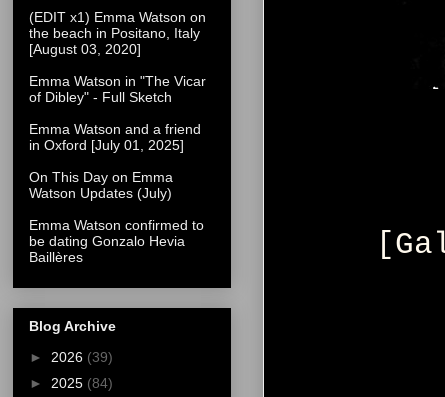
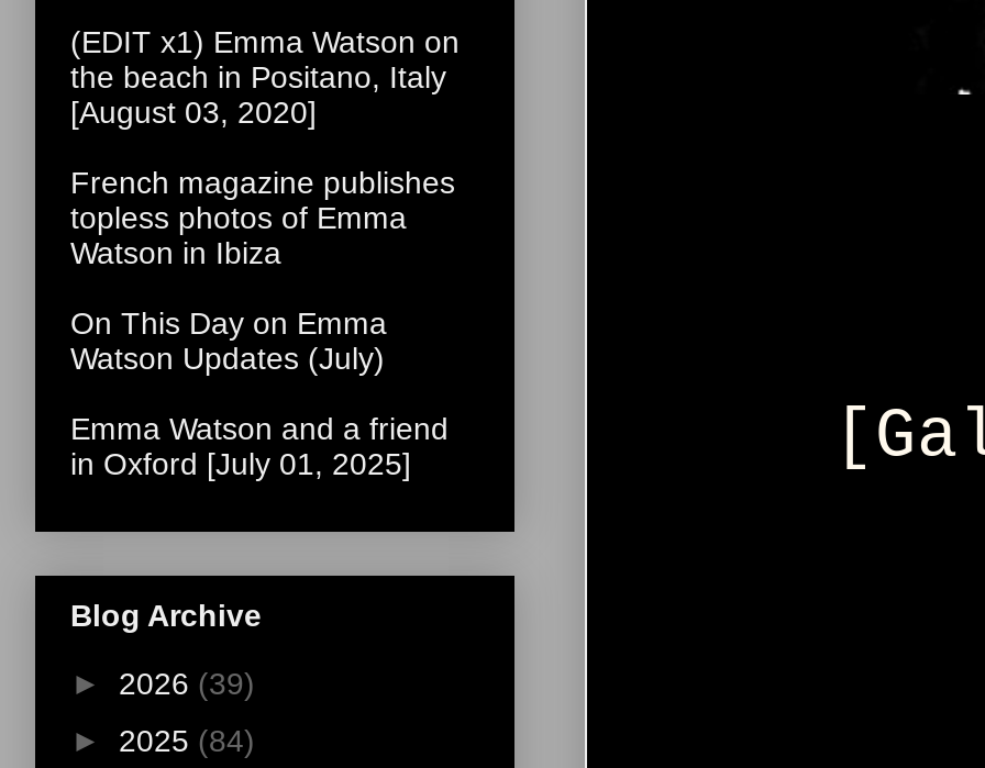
[29,73,206,105] Emma Watson in "The Vicar | of Dibley" - Full Sketch -> [70,166,455,271] French magazine publishes | topless photos of Emma | Watson in Ibiza
moved [29,121,201,153] -> [70,412,449,482]: Emma Watson and a friend | in Oxford [July 01, 2025]
moved [29,169,173,201] -> [70,306,387,377]: On This Day on Emma | Watson Updates (July)
[29,217,204,265] Emma Watson confirmed to | be dating Gonzalo Hevia | Baillères -> none

